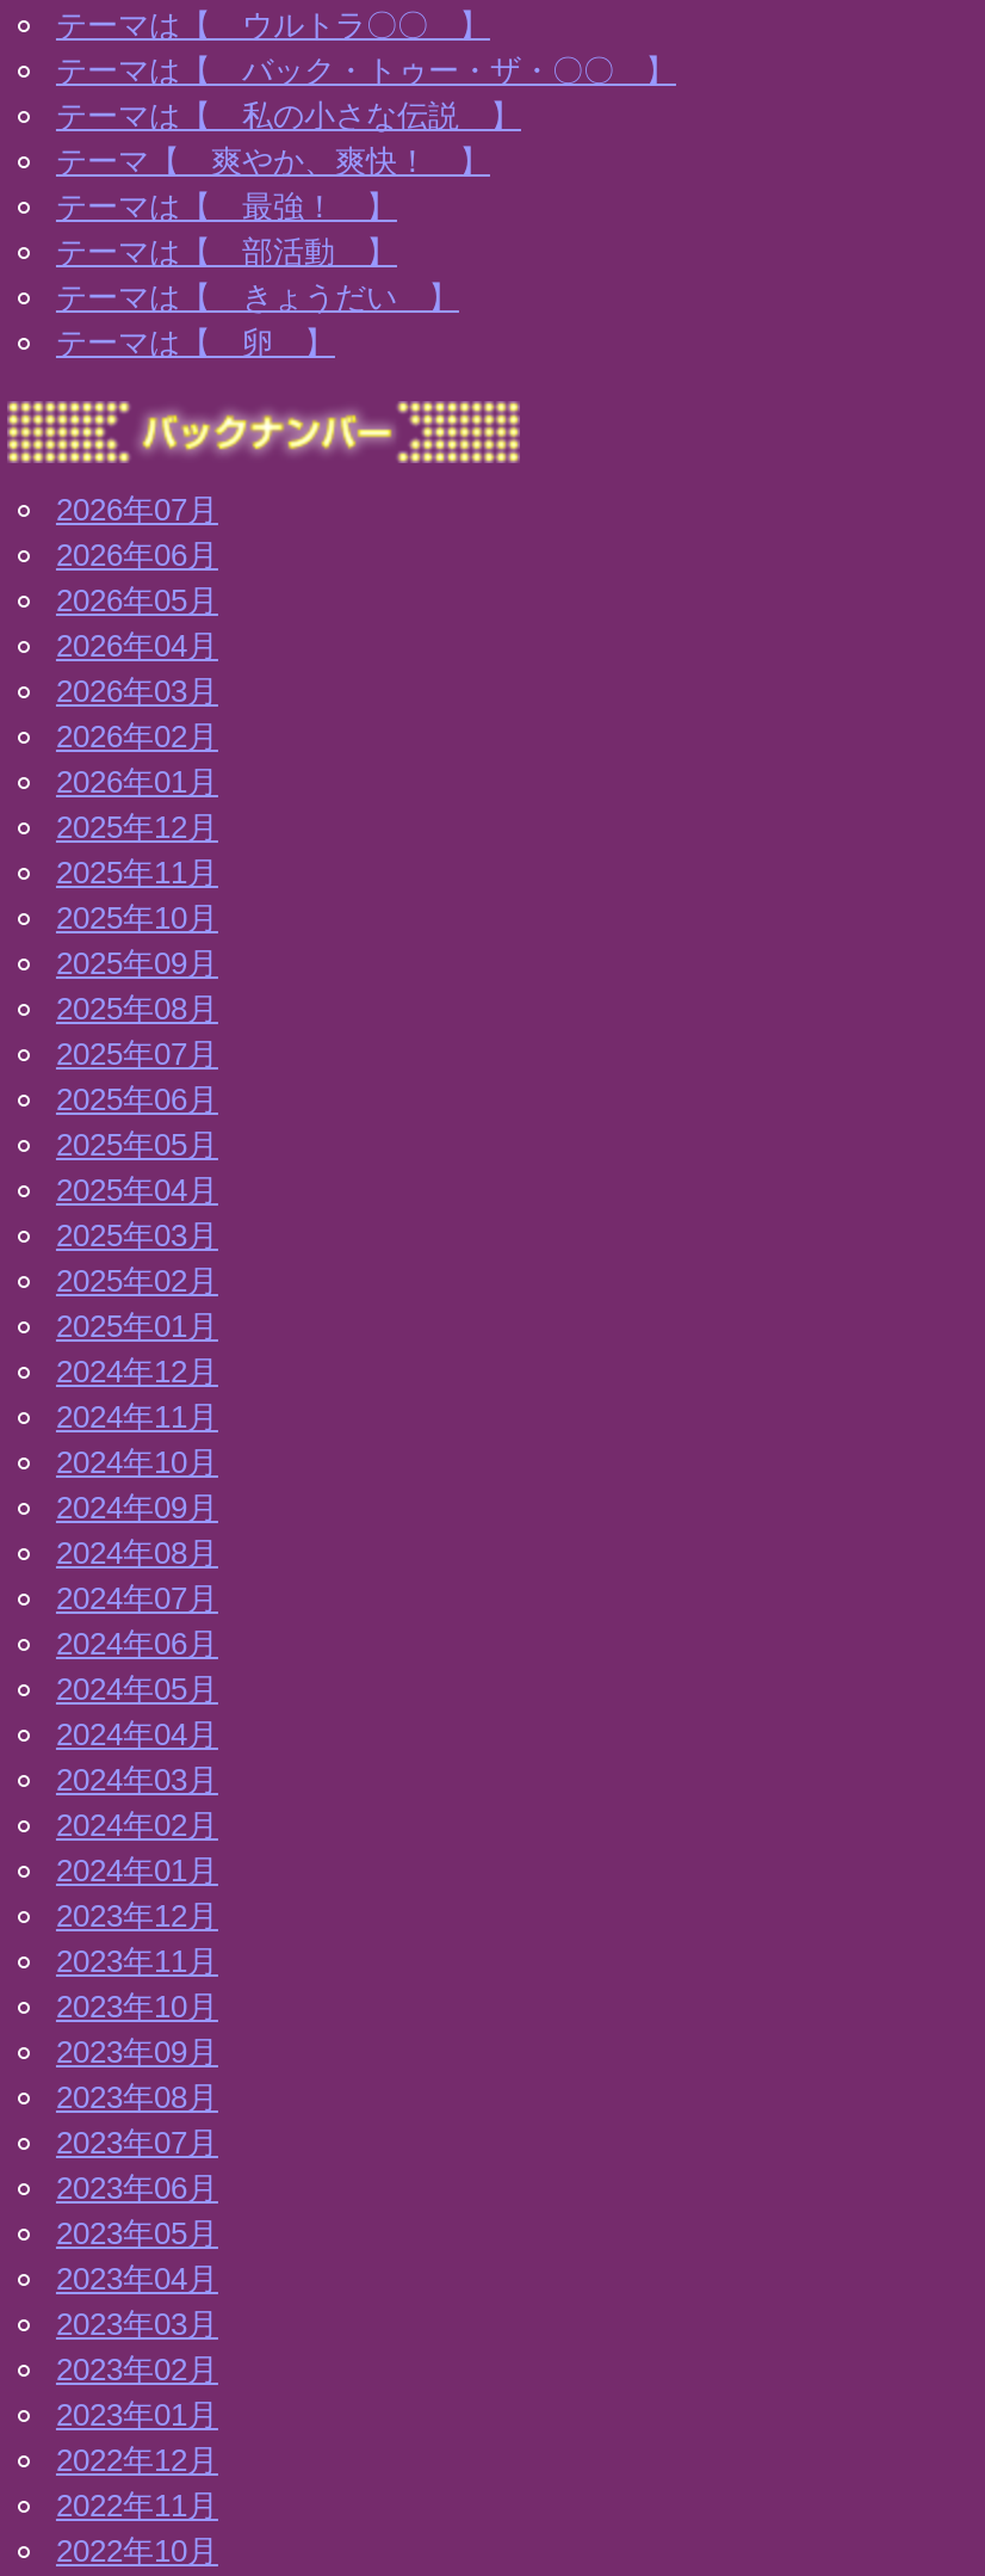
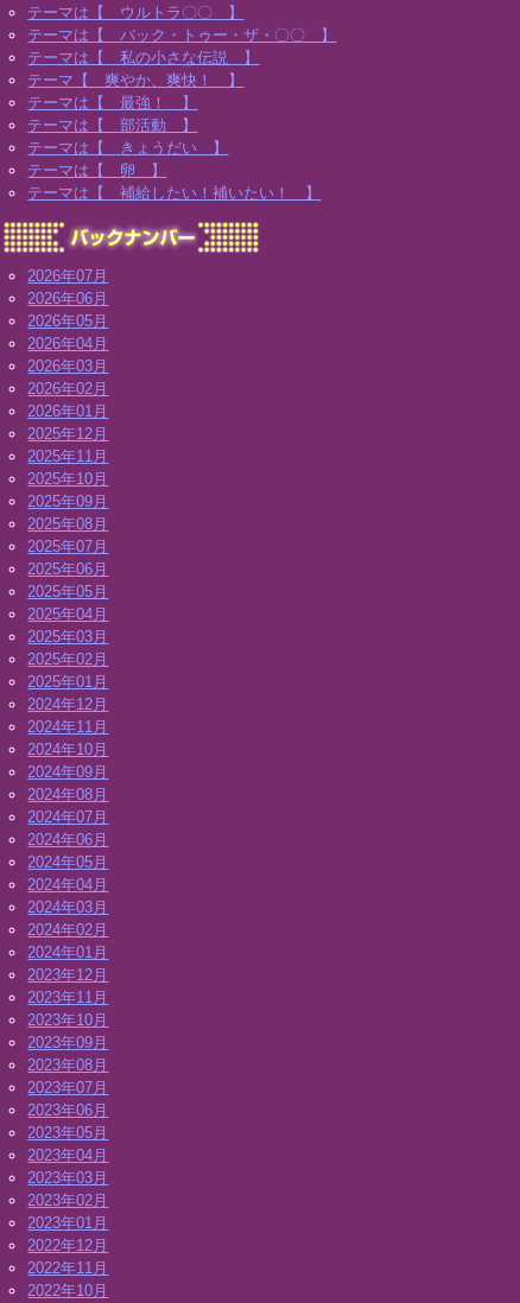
none -> [28,184,321,202] テーマは【 補給したい！補いたい！ 】

